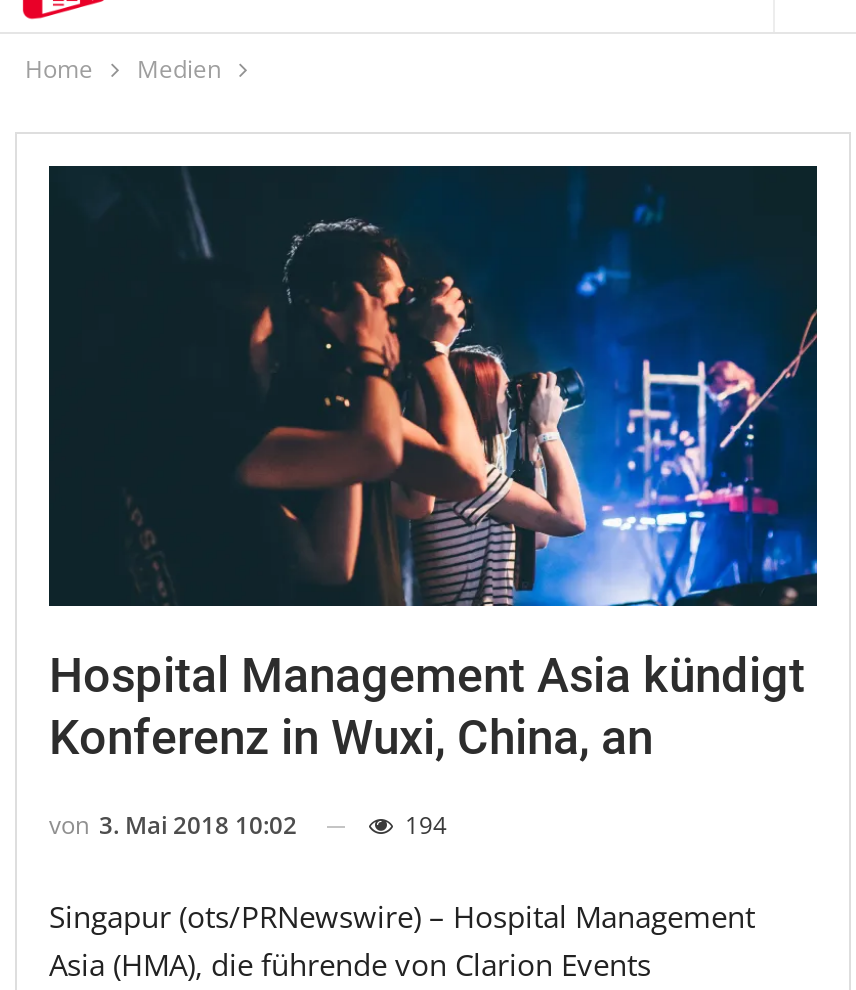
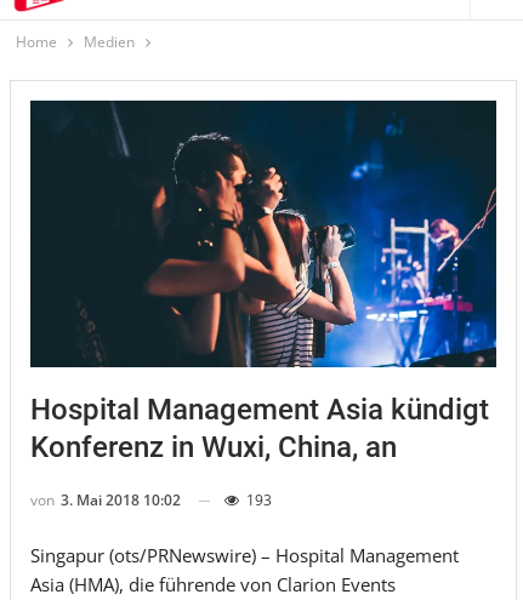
[399,808,447,842] 194 -> [243,490,272,511] 193

